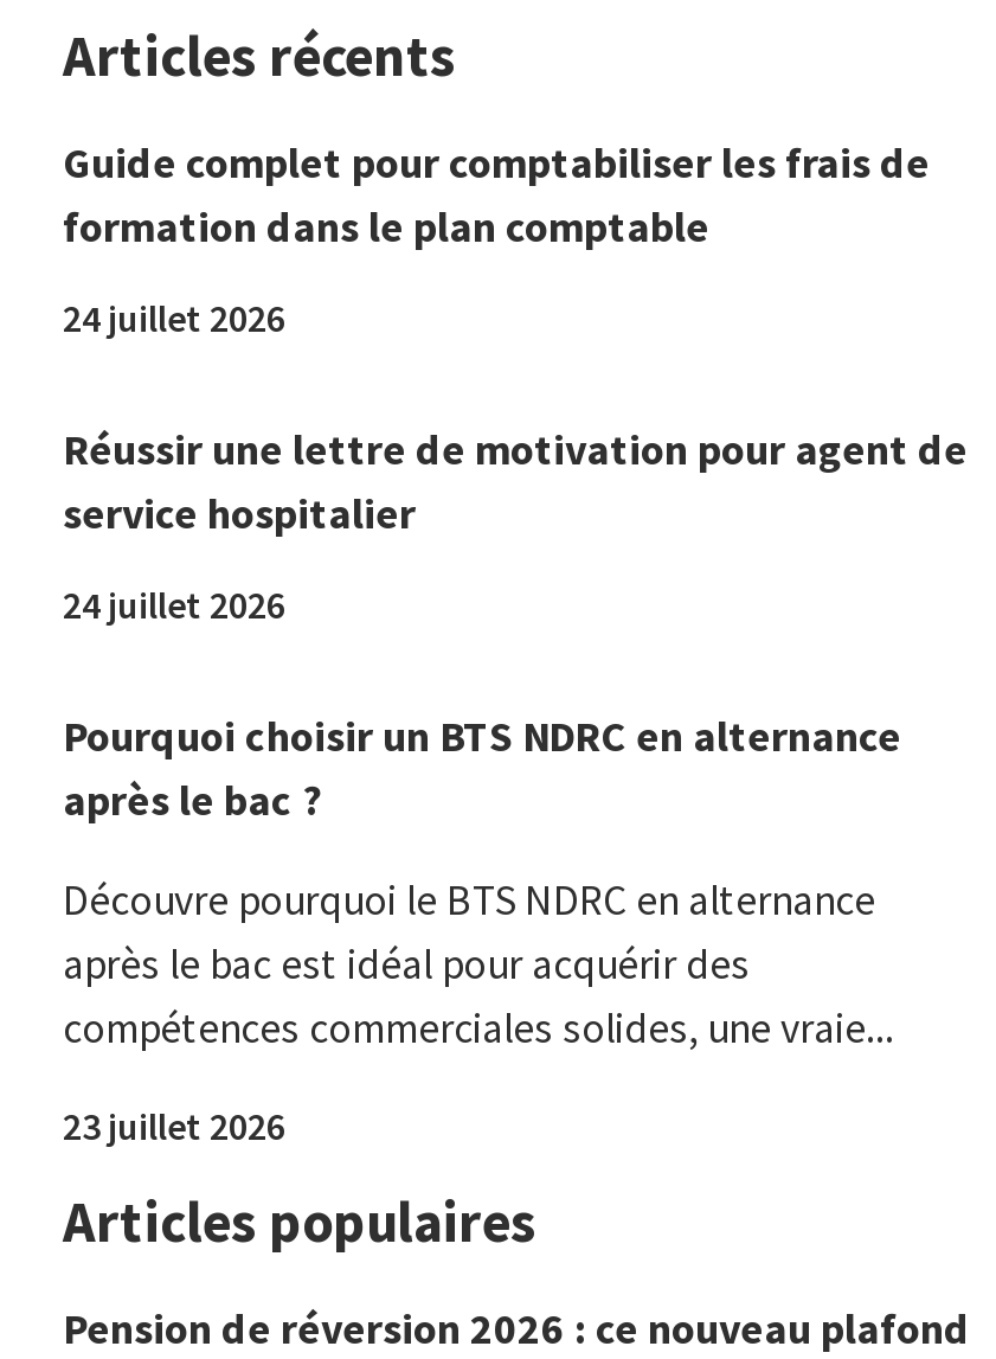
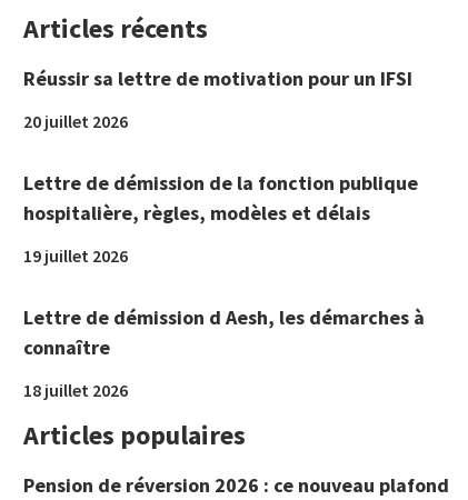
[63,135,968,1149] Guide complet pour comptabiliser les frais de | formation dans le plan comptable | 24 juillet 2026 | Réussir une lettre de motivation pour agent de | service hospitalier | 24 juillet 2026 | Pourquoi choisir un BTS NDRC en alternance | après le bac ? | Découvre pourquoi le BTS NDRC en alternance | après le bac est idéal pour acquérir des | compétences commerciales solides, une vraie... | 23 juillet 2026 -> [23,66,425,401] Réussir sa lettre de motivation pour un IFSI | 20 juillet 2026 | Lettre de démission de la fonction publique | hospitalière, règles, modèles et délais | 19 juillet 2026 | Lettre de démission d Aesh, les démarches à | connaître | 18 juillet 2026

